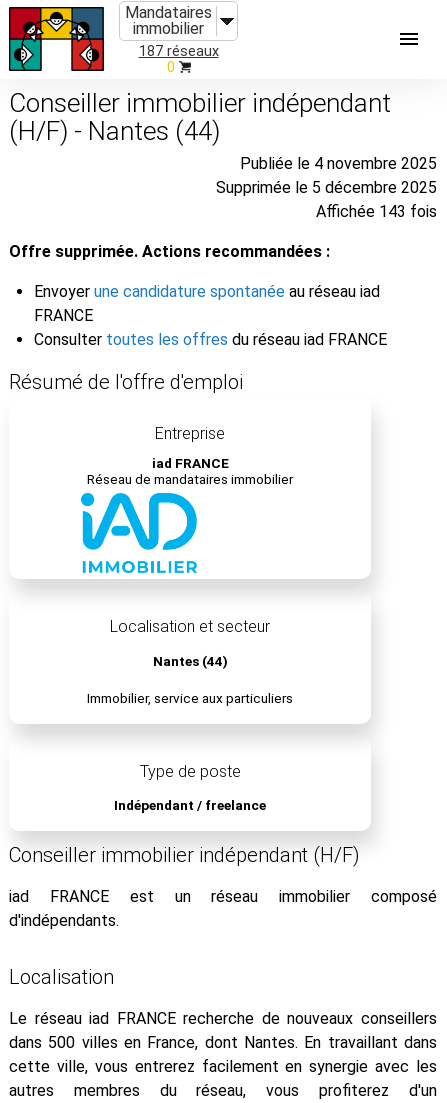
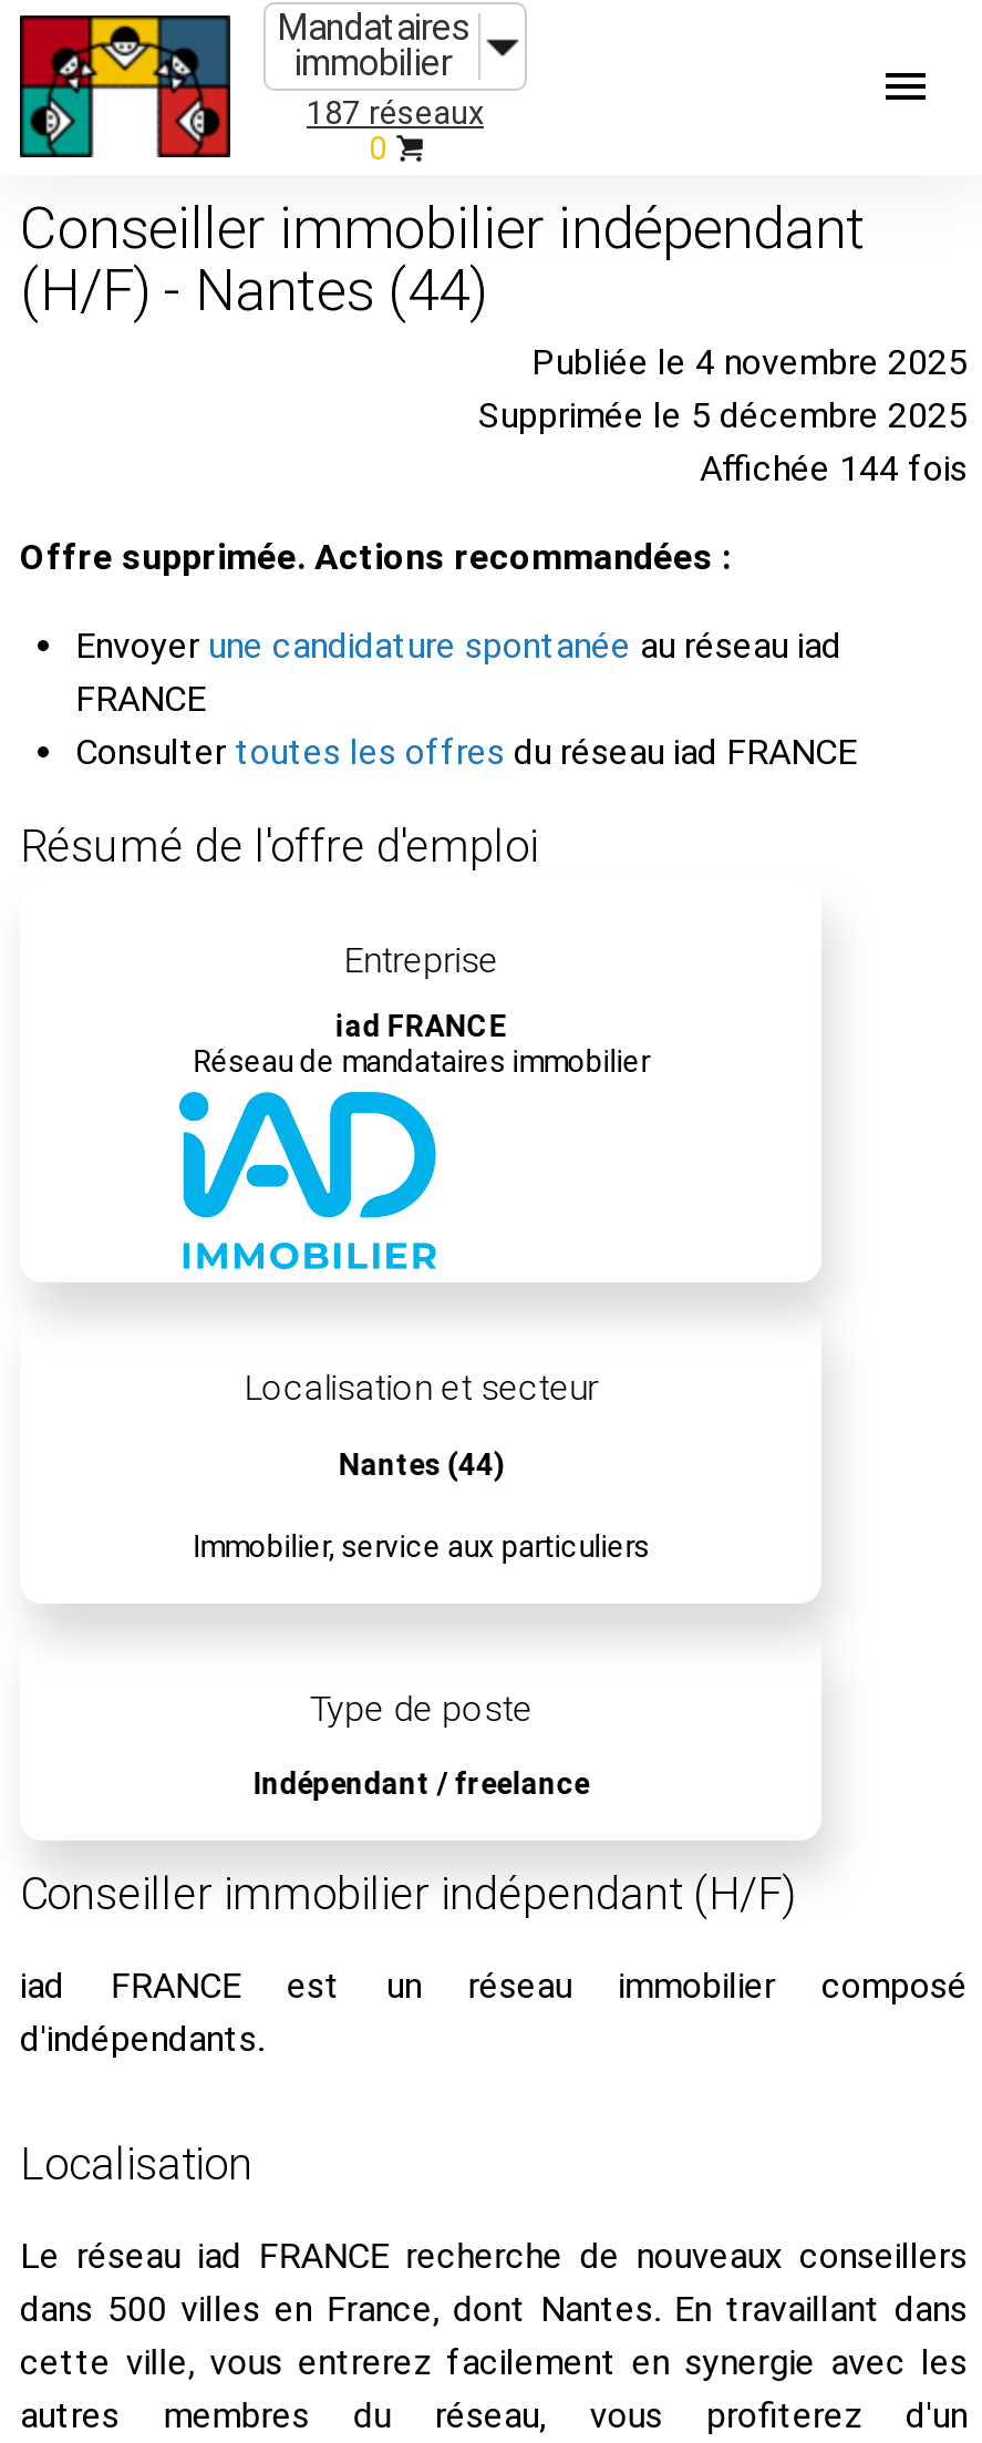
[316,201,437,220] Affichée 143 fois -> [700,446,968,488] Affichée 144 fois

